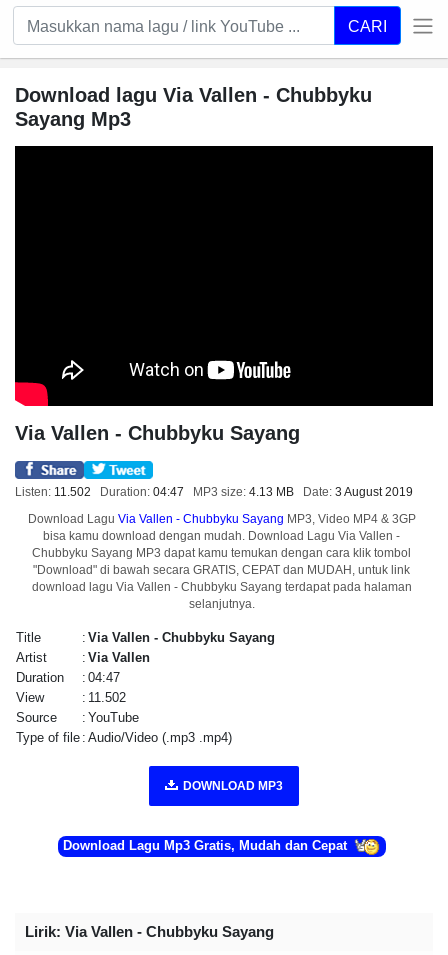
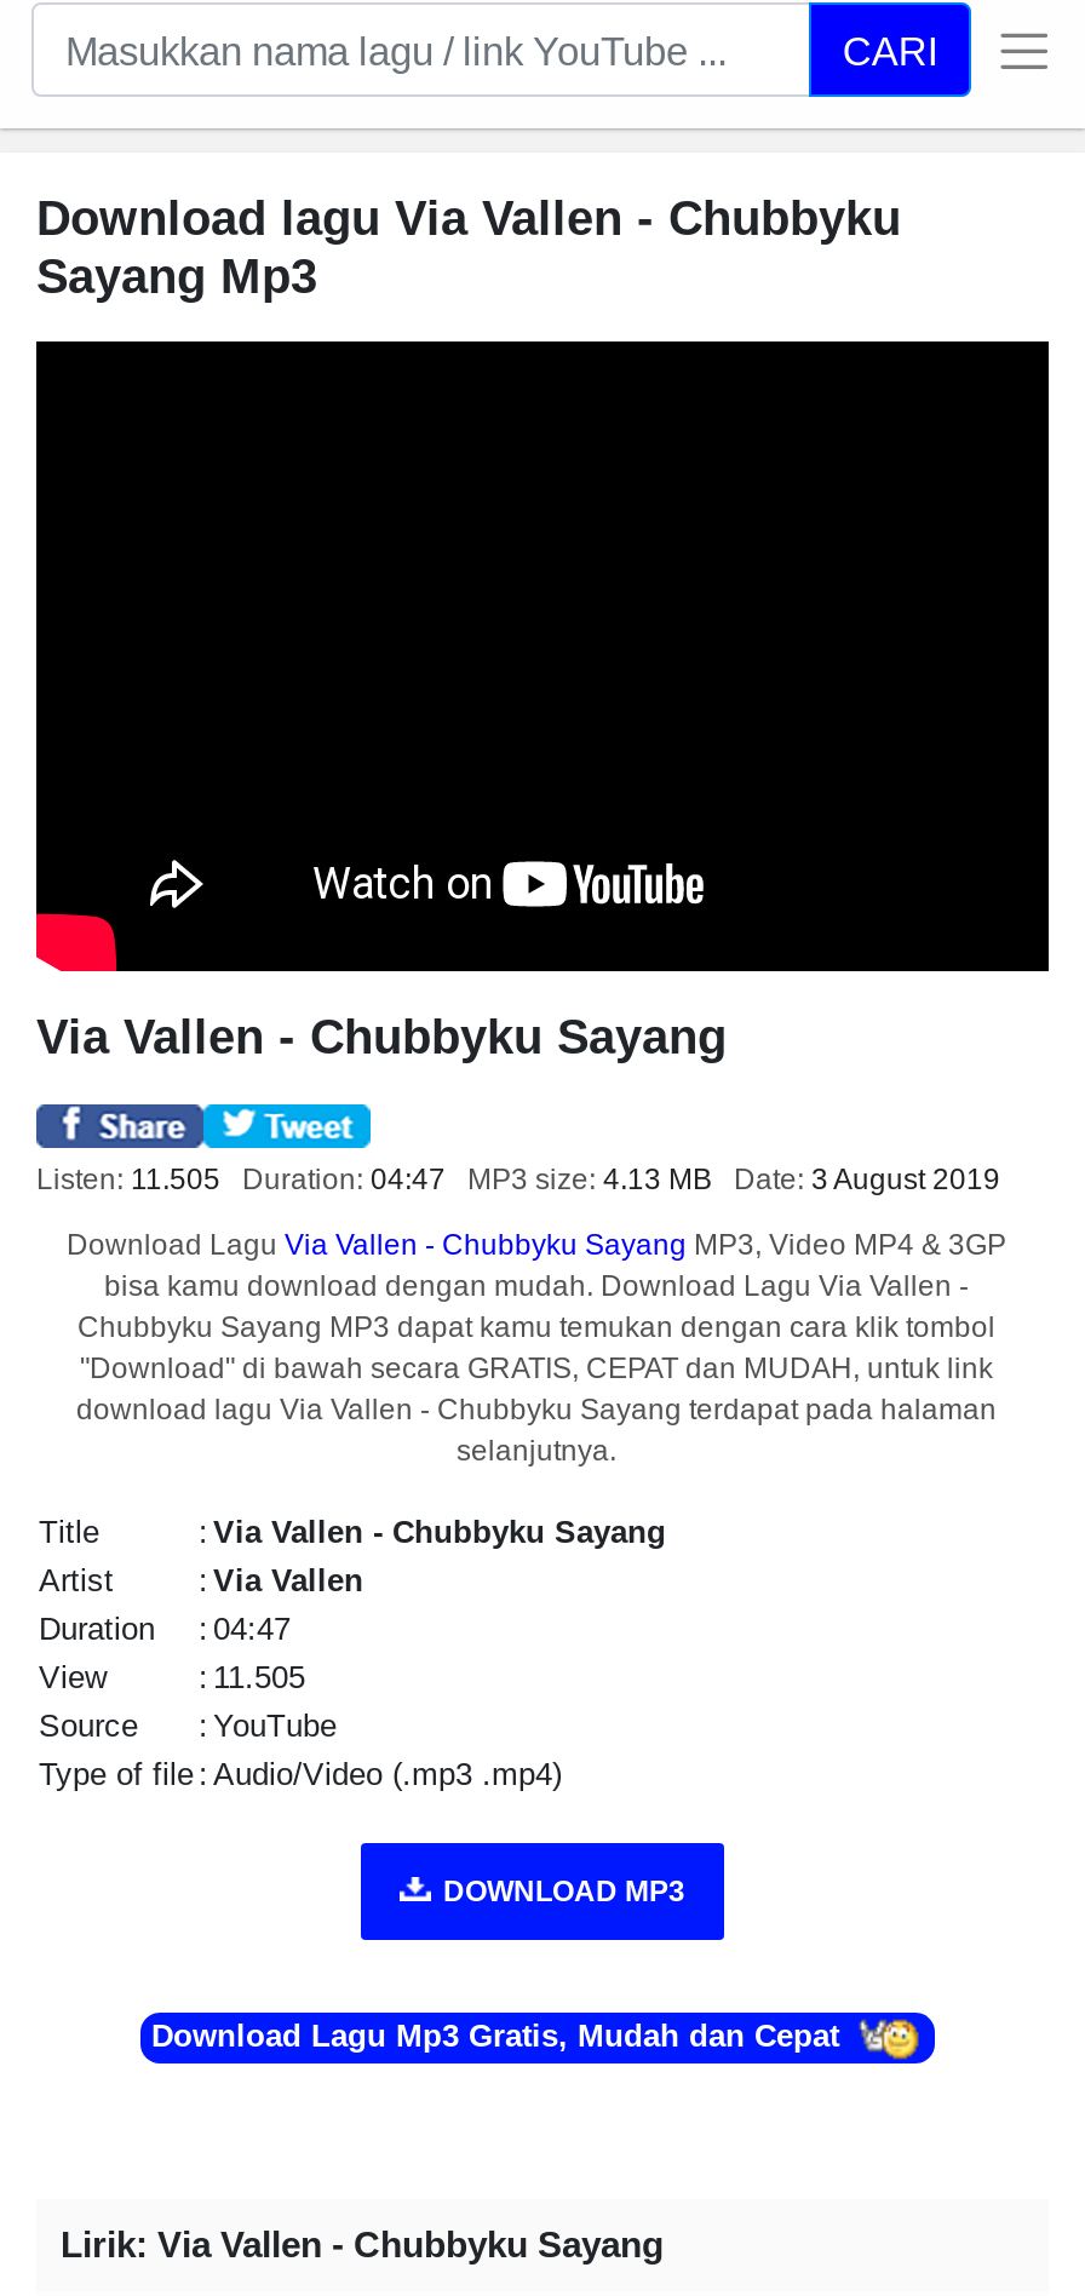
[15,485,413,499] Listen: 11.502 Duration: 04:47 MP3 size: 4.13 MB Date: 3 August 2019 -> [36,1162,1000,1196] Listen: 11.505 Duration: 04:47 MP3 size: 4.13 MB Date: 3 August 2019
[82,690,126,705] : 11.502 -> [199,1659,305,1695] : 11.505

